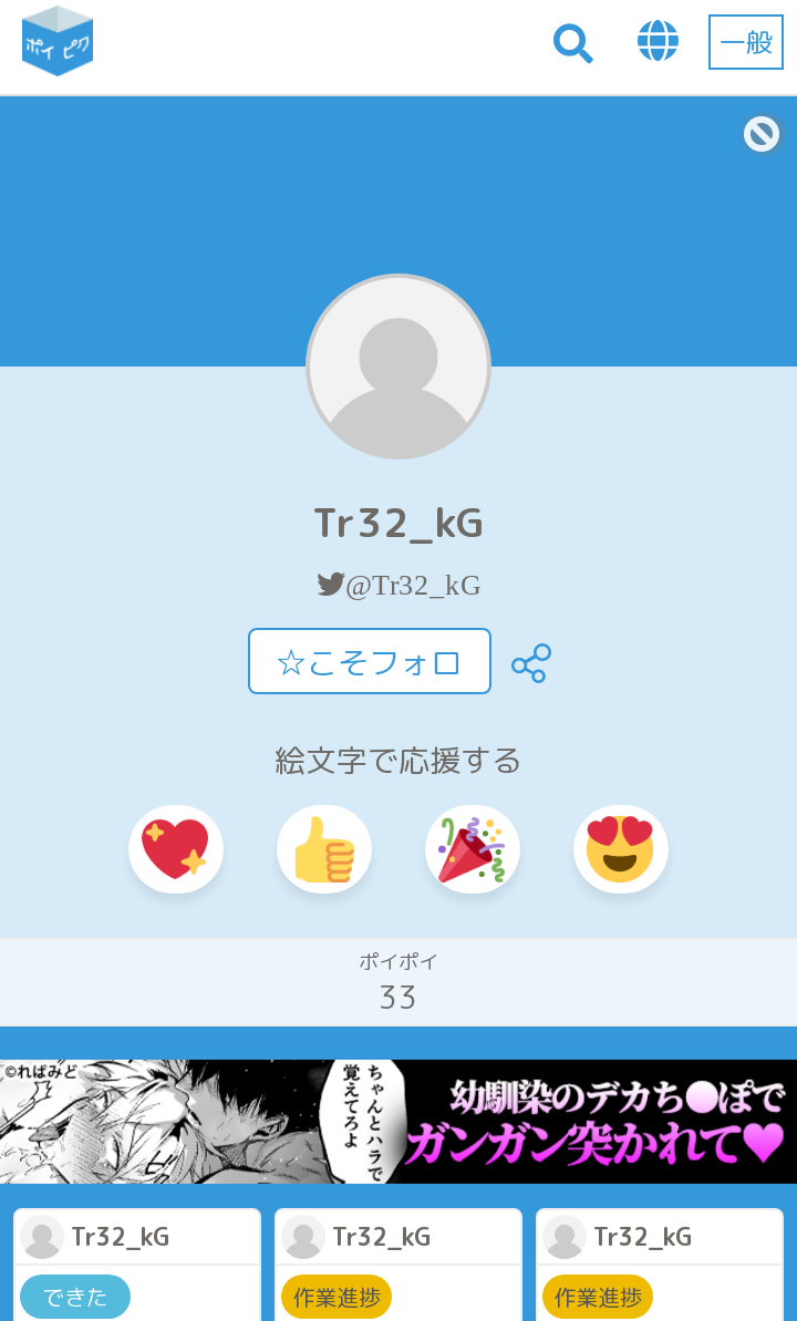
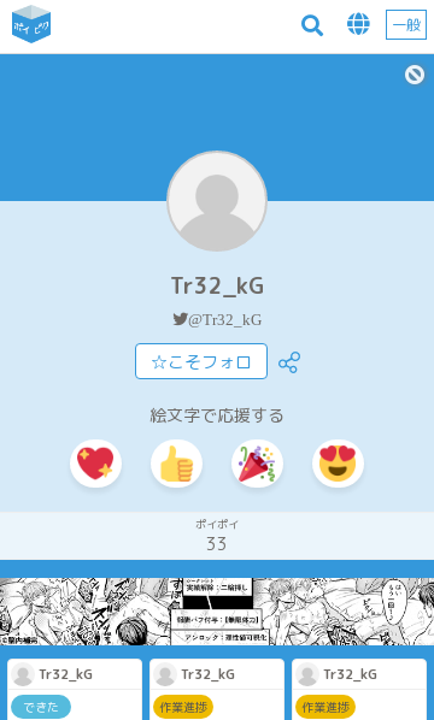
[7,1057,790,1186] [image] -> [4,577,430,647] [image]

